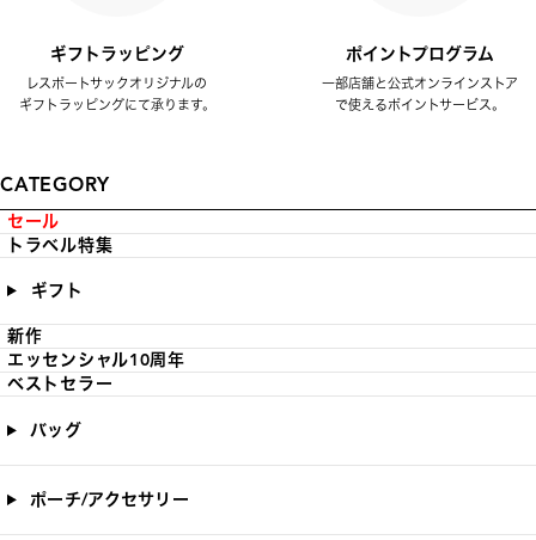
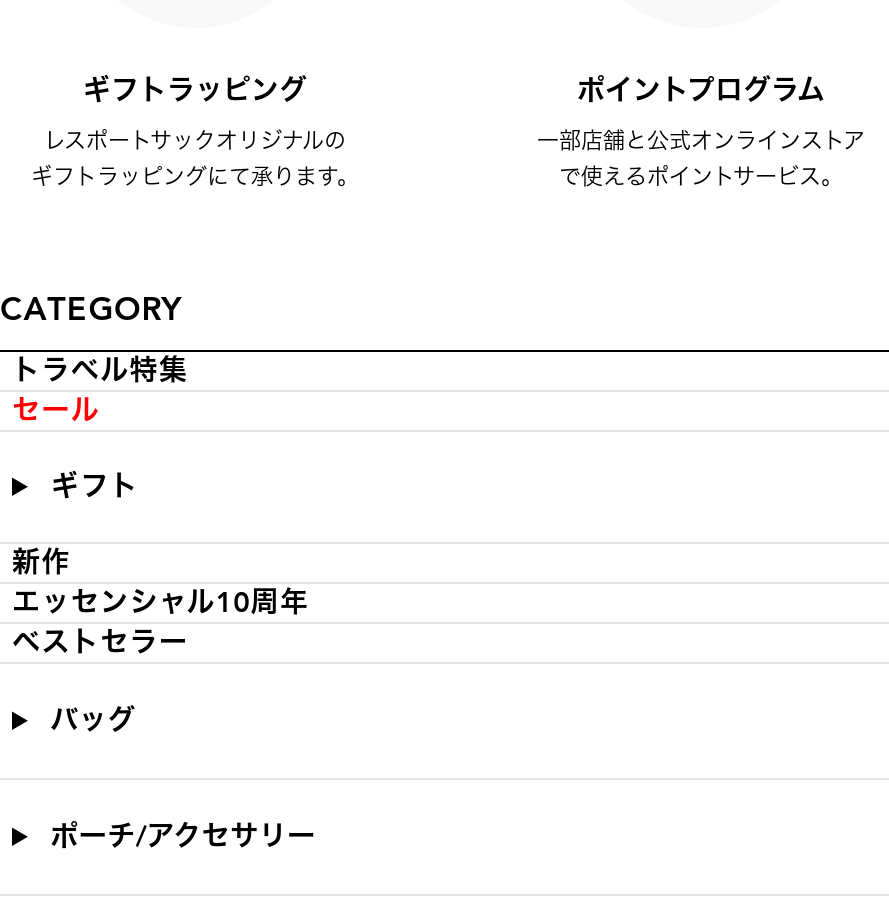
moved [7,211,60,232] -> [12,394,100,428]: セール
moved [7,235,113,256] -> [12,354,188,388]: トラベル特集

